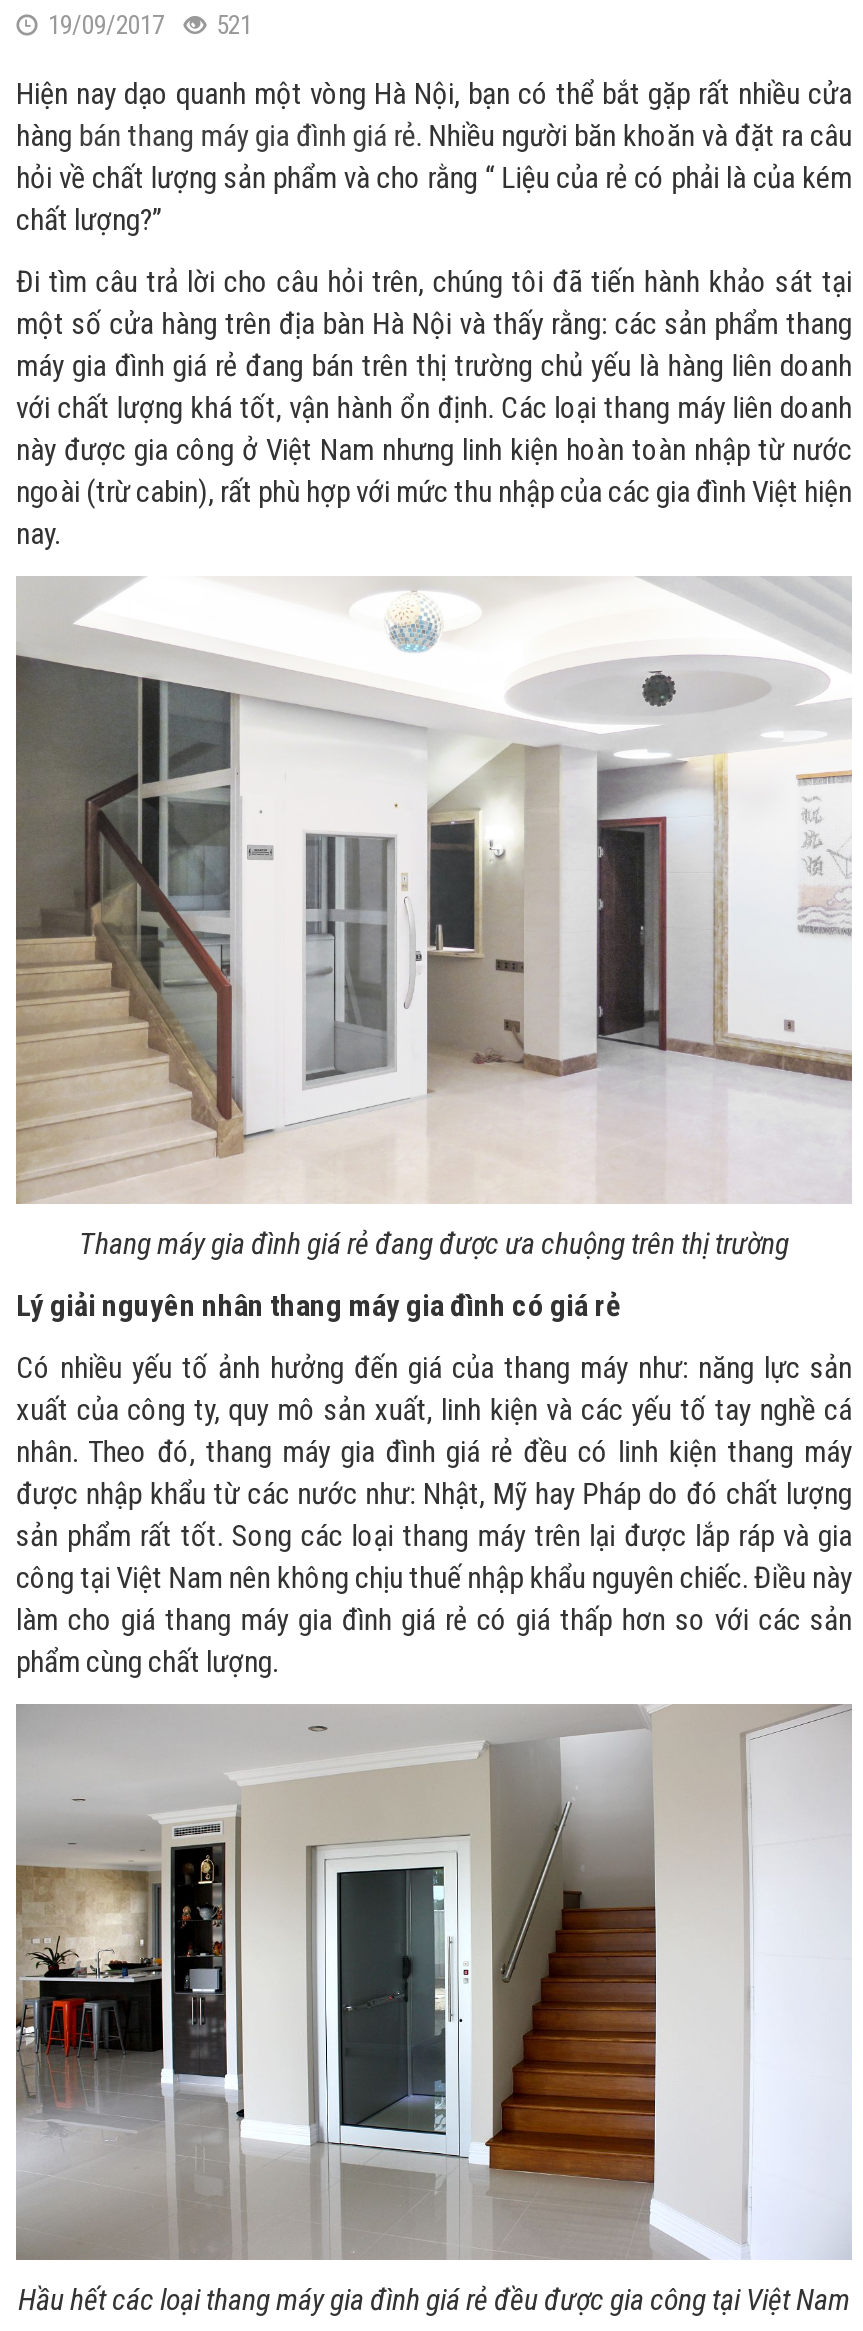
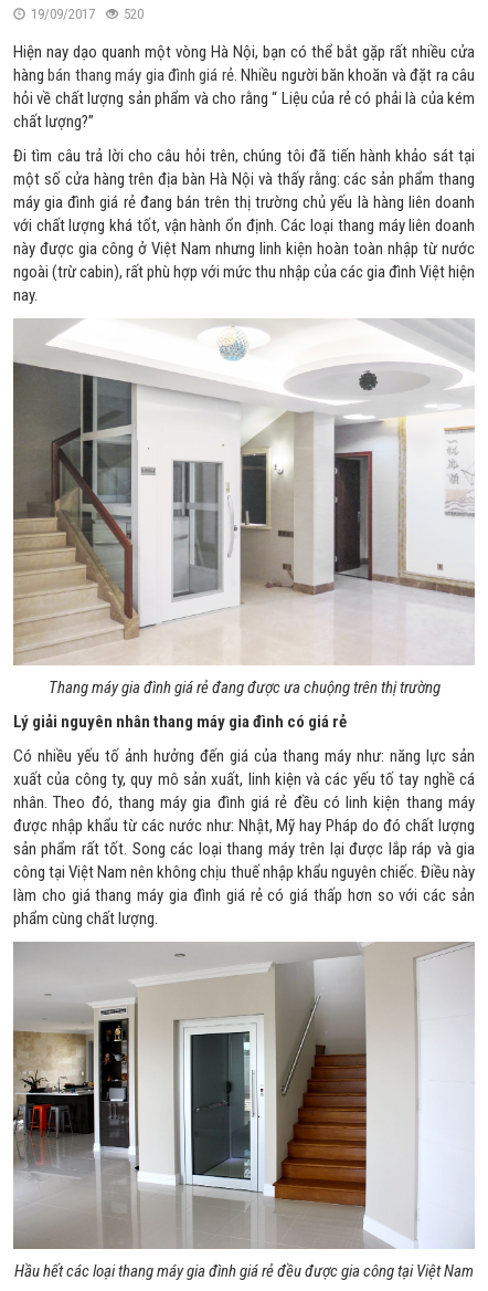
[48,10,252,40] 19/09/2017 521 -> [31,6,144,22] 19/09/2017 520

